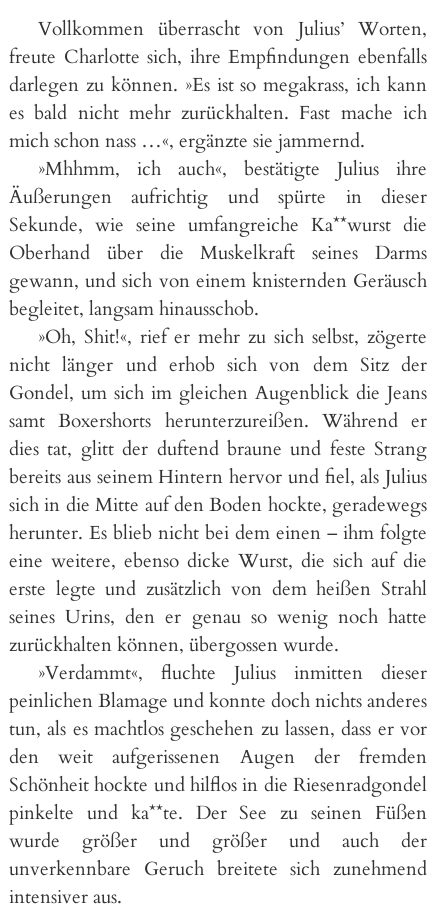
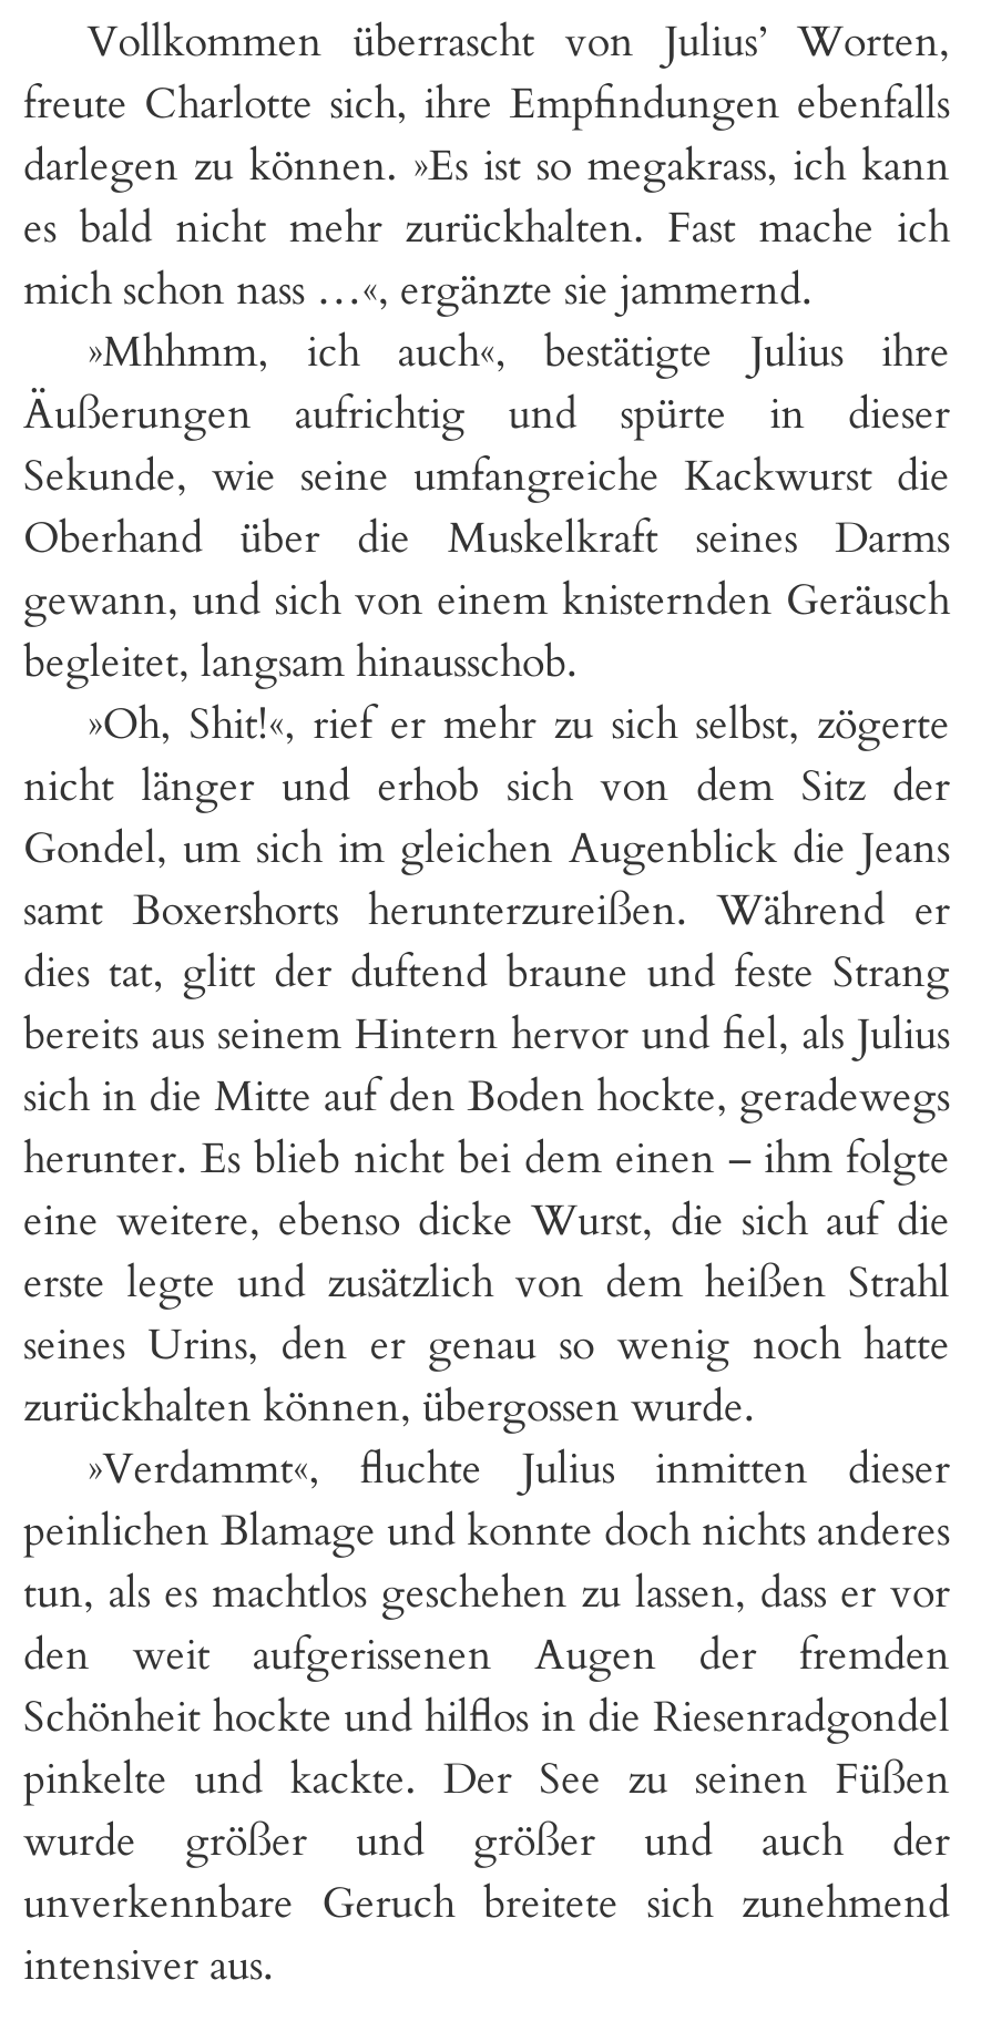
[9,212,427,238] Sekunde, wie seine umfangreiche Ka**wurst die -> [23,448,950,506] Sekunde, wie seine umfangreiche Kackwurst die
[9,800,427,826] pinkelte und ka**te. Der See zu seinen Füßen -> [23,1751,950,1809] pinkelte und kackte. Der See zu seinen Füßen

